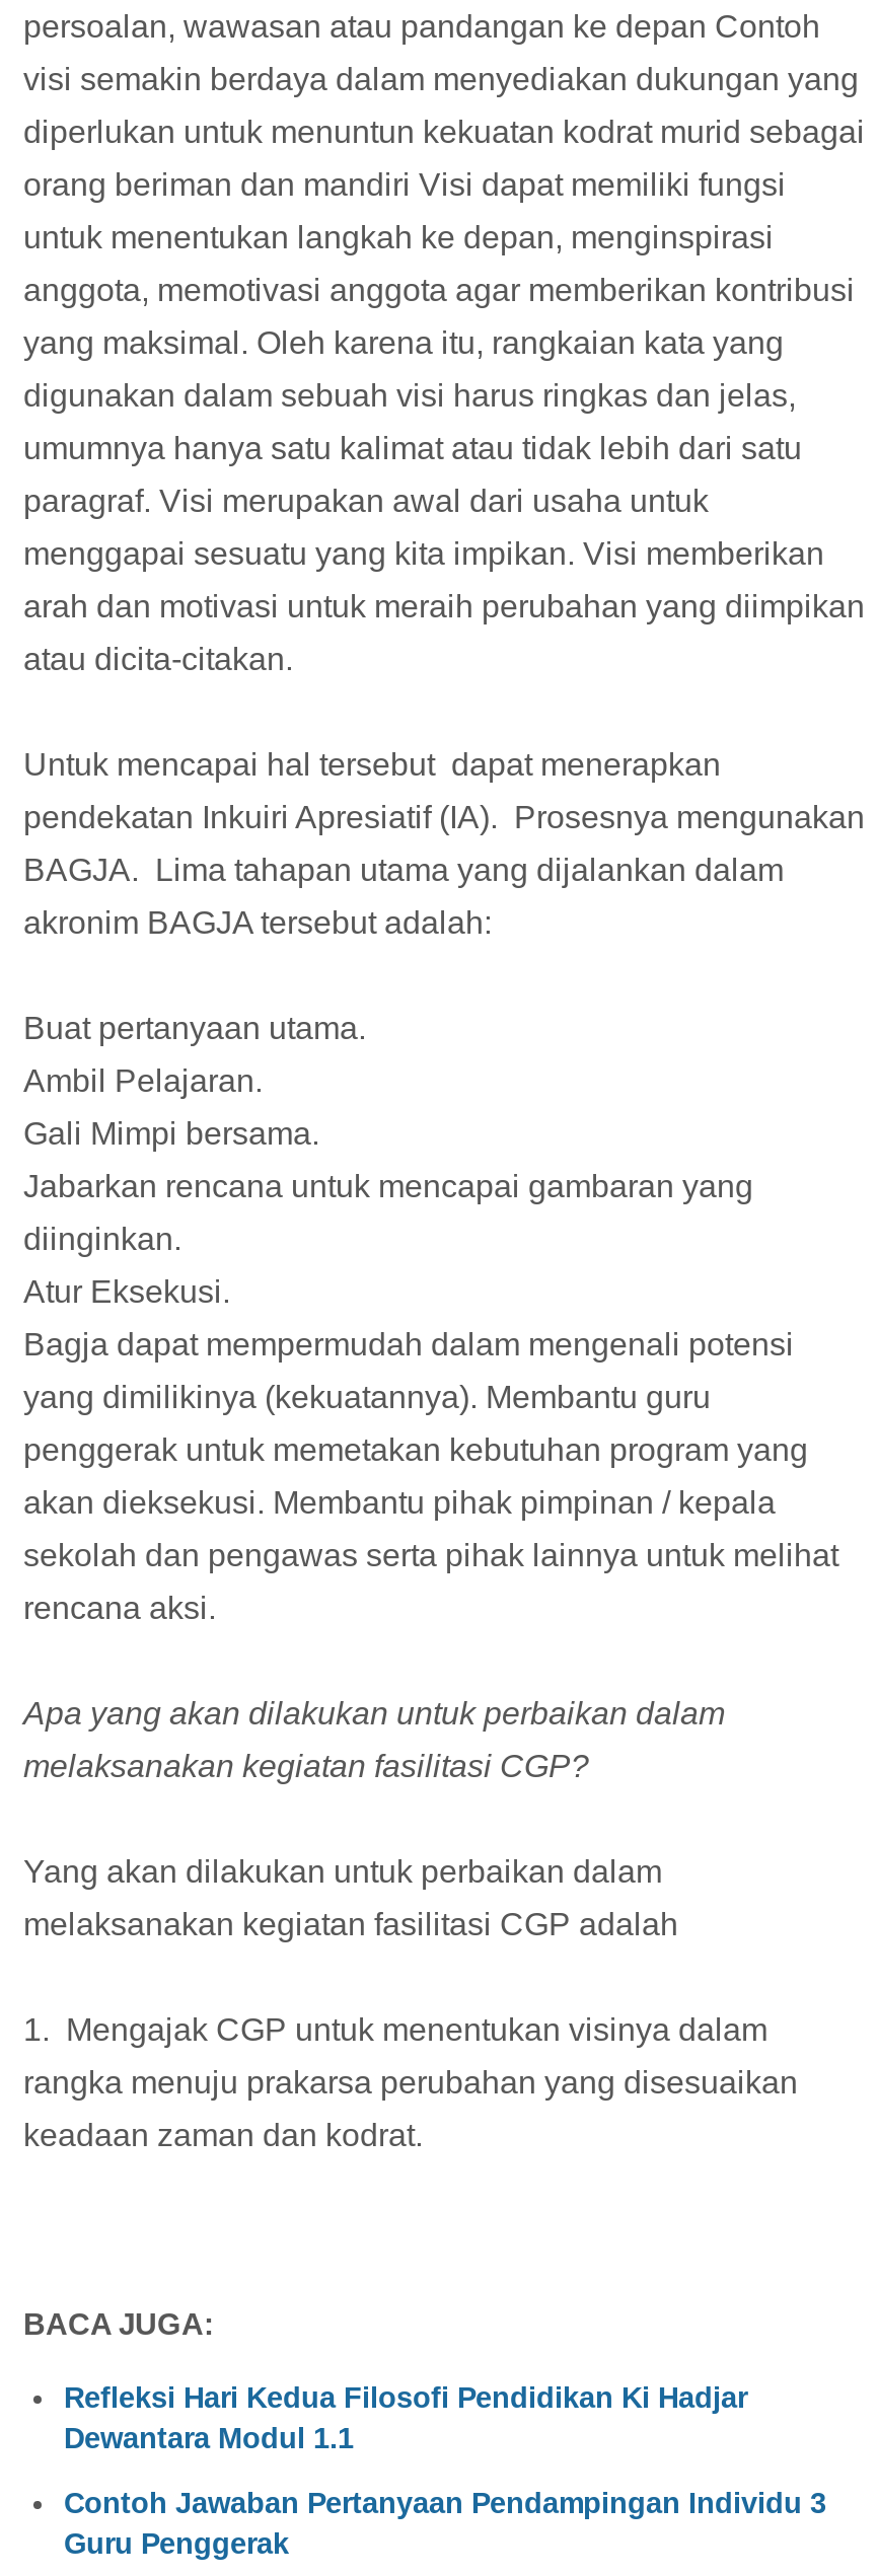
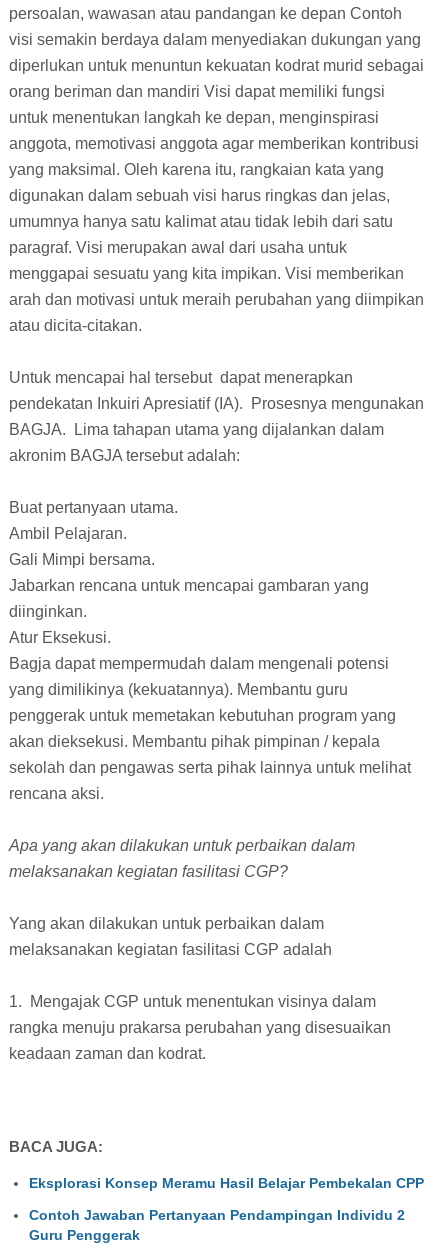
[64,2380,747,2453] Refleksi Hari Kedua Filosofi Pendidikan Ki Hadjar | Dewantara Modul 1.1 -> [29,1174,424,1190] Eksplorasi Konsep Meramu Hasil Belajar Pembekalan CPP
[64,2487,826,2520] Contoh Jawaban Pertanyaan Pendampingan Individu 3 -> [29,1207,405,1223] Contoh Jawaban Pertanyaan Pendampingan Individu 2

